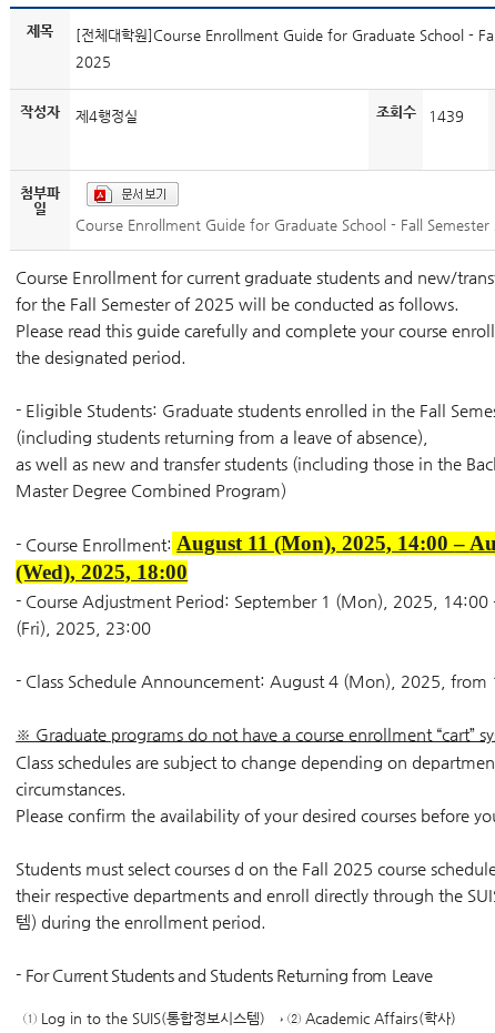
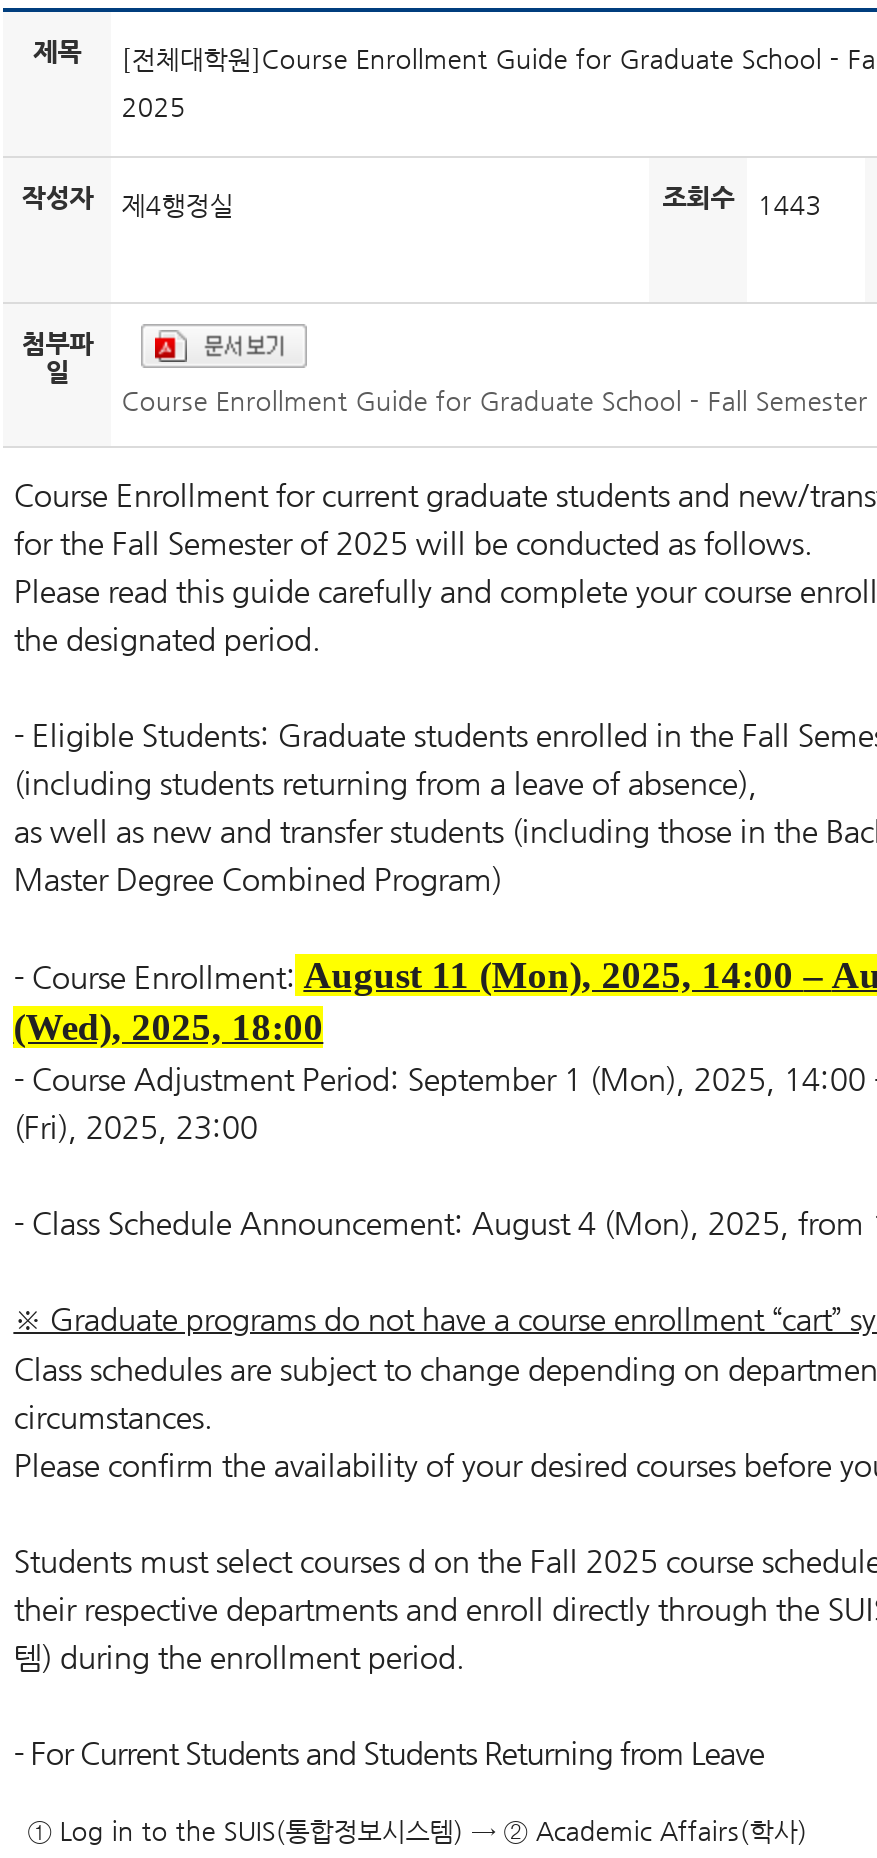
[376,103,464,124] 조회수 1439 -> [662,182,821,220] 조회수 1443

